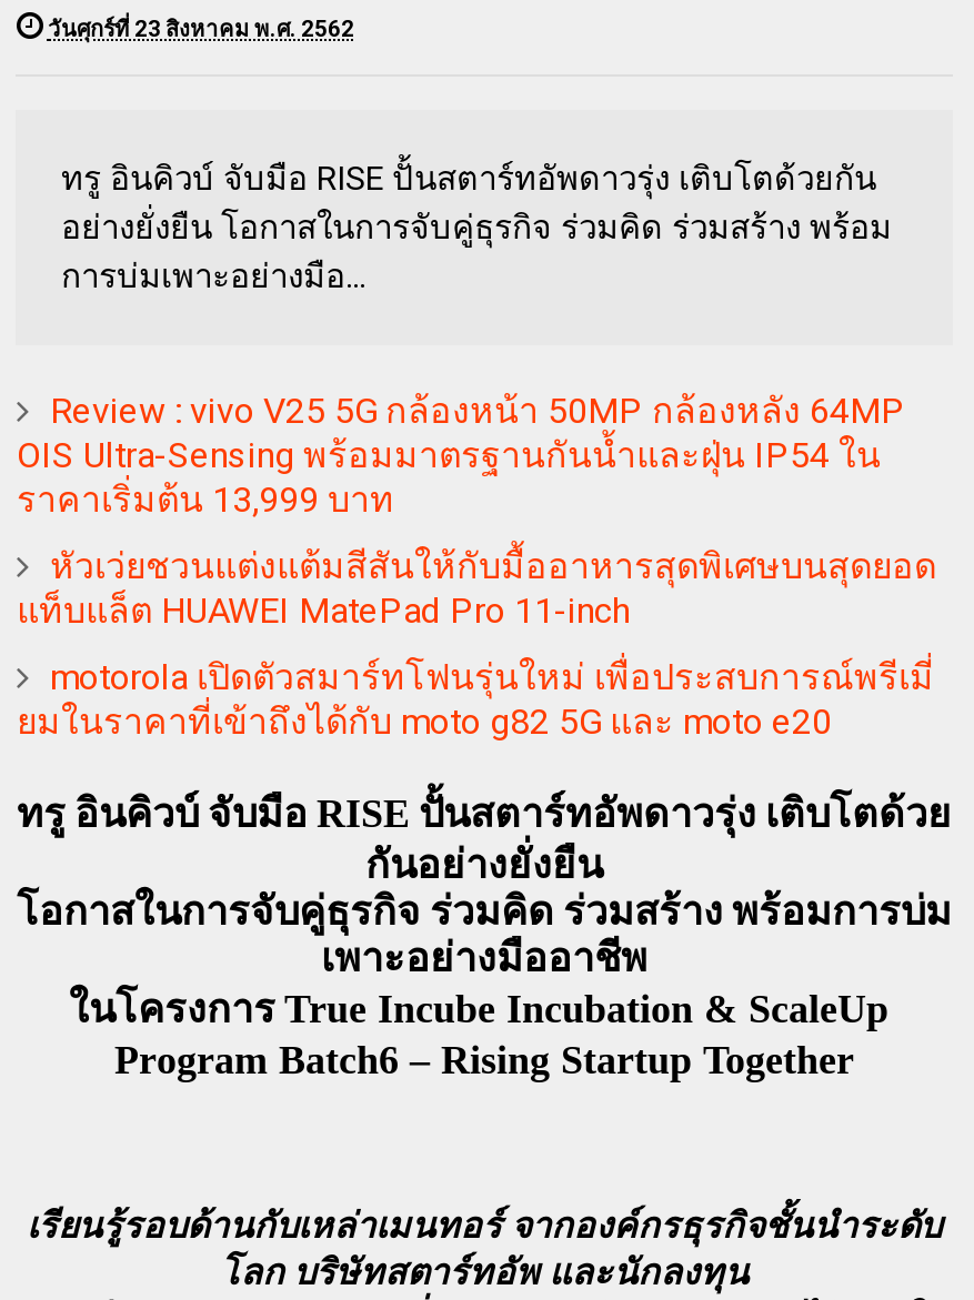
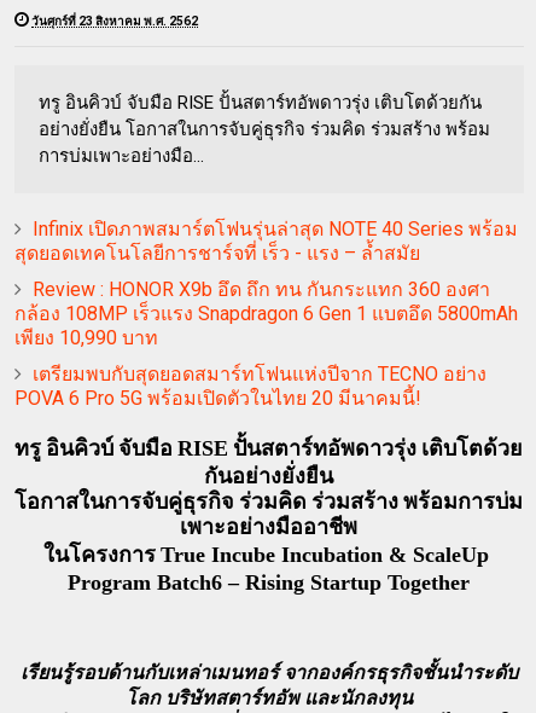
[16,389,905,520] Review : vivo V25 5G กล้องหน้า 50MP กล้องหลัง 64MP | OIS Ultra-Sensing พร้อมมาตรฐานกันน้ำและฝุ่น IP54 ใน | ราคาเริ่มต้น 13,999 บาท -> [15,217,518,264] Infinix เปิดภาพสมาร์ตโฟนรุ่นล่าสุด NOTE 40 Series พร้อม | สุดยอดเทคโนโลยีการชาร์จที่ เร็ว - แรง – ล้ำสมัย
[16,545,936,631] หัวเว่ยชวนแต่งแต้มสีสันให้กับมื้ออาหารสุดพิเศษบนสุดยอด | แท็บแล็ต HUAWEI MatePad Pro 11-inch -> [15,278,518,349] Review : HONOR X9b อึด ถึก ทน กันกระแทก 360 องศา | กล้อง 108MP เร็วแรง Snapdragon 6 Gen 1 แบตอึด 5800mAh | เพียง 10,990 บาท
[16,656,934,742] motorola เปิดตัวสมาร์ทโฟนรุ่นใหม่ เพื่อประสบการณ์พรีเมี่ | ยมในราคาที่เข้าถึงได้กับ moto g82 5G และ moto e20 -> [15,362,487,409] เตรียมพบกับสุดยอดสมาร์ทโฟนแห่งปีจาก TECNO อย่าง | POVA 6 Pro 5G พร้อมเปิดตัวในไทย 20 มีนาคมนี้!

